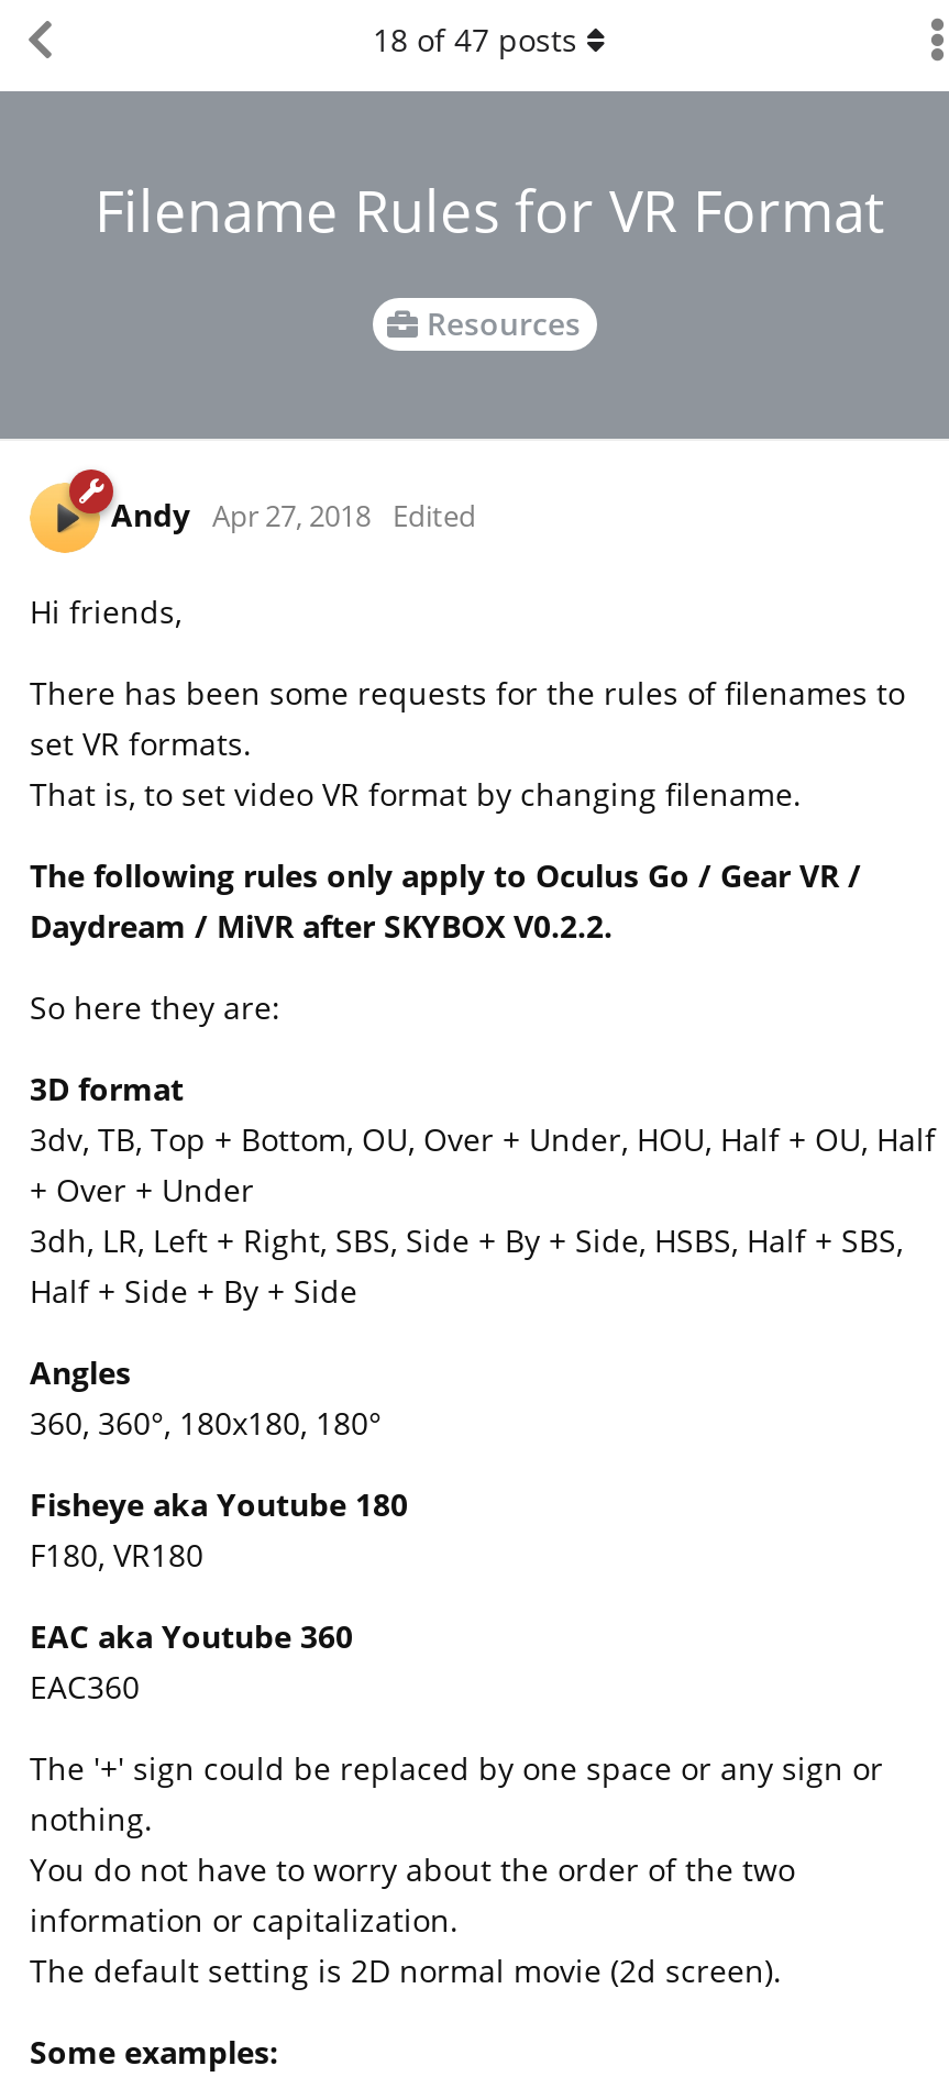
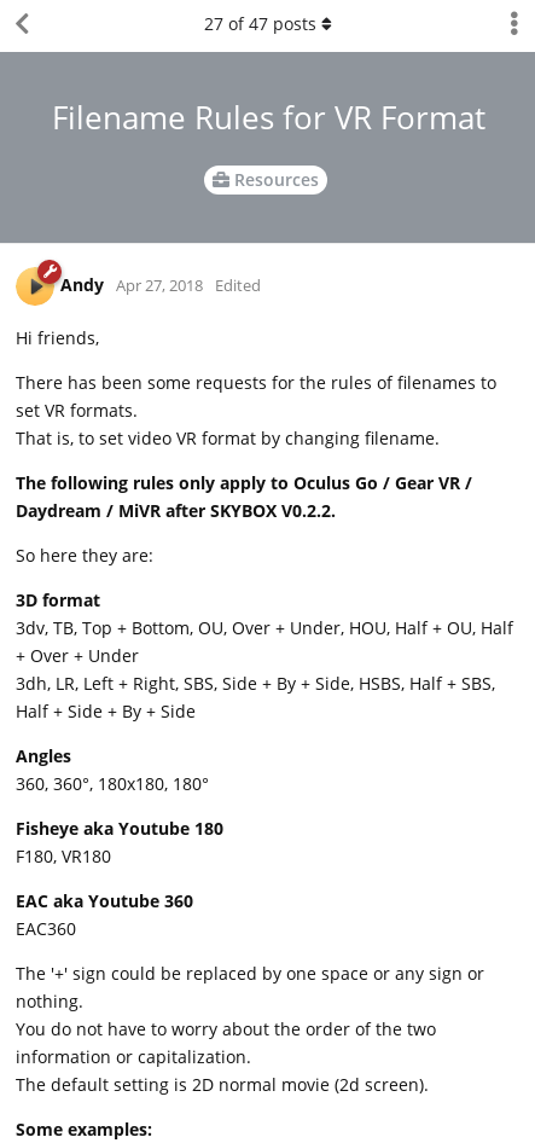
[373,19,577,60] 18 of 47 posts -> [204,12,316,35] 27 of 47 posts

